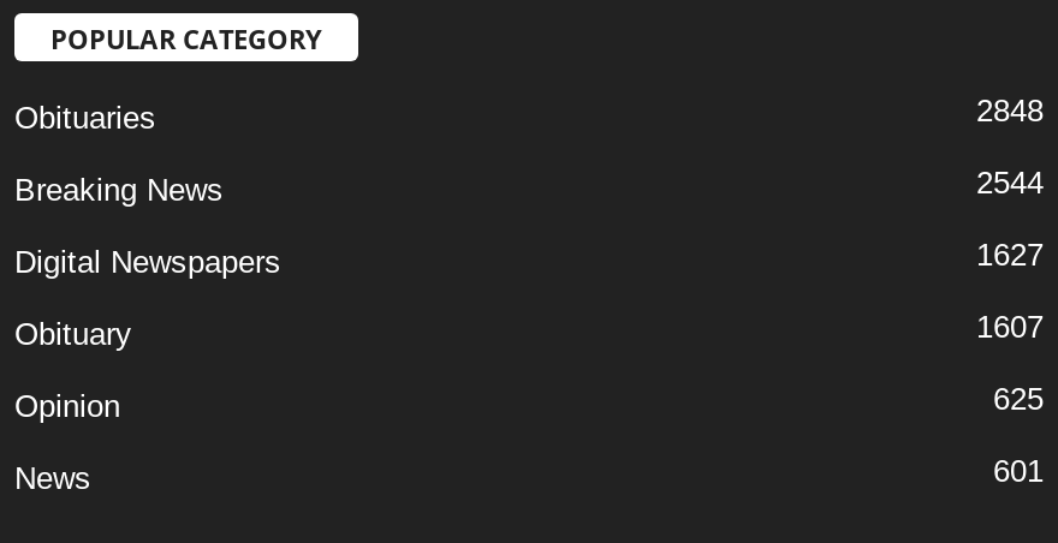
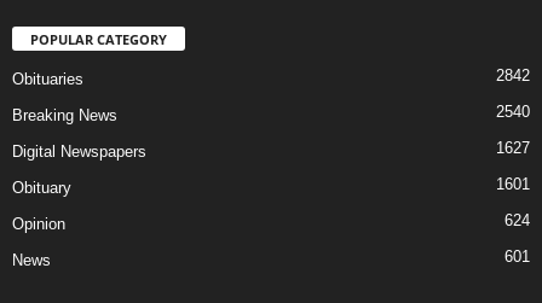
[976,92,1044,128] 2848 -> [496,66,530,84] 2842
[976,164,1044,200] 2544 -> [496,102,530,120] 2540
[976,308,1044,344] 1607 -> [496,175,530,193] 1601
[993,380,1044,416] 625 -> [504,211,530,229] 624

